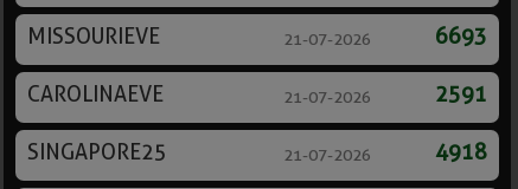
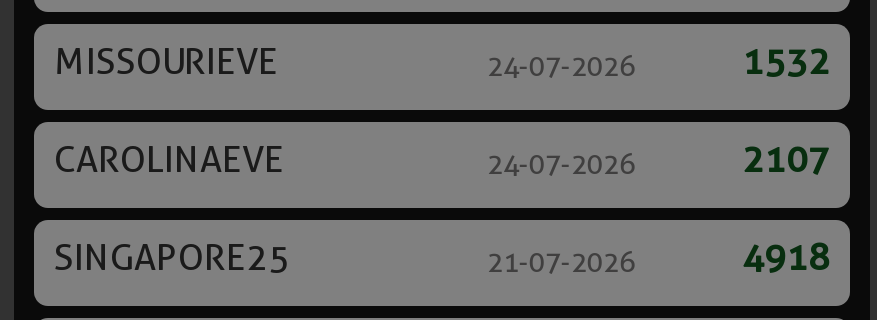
[284,30,371,48] 21-07-2026 -> [487,50,635,82] 24-07-2026
[435,24,487,48] 6693 -> [742,40,830,82] 1532
[284,87,371,106] 21-07-2026 -> [487,148,635,180] 24-07-2026
[435,82,487,106] 2591 -> [742,138,830,180] 2107

